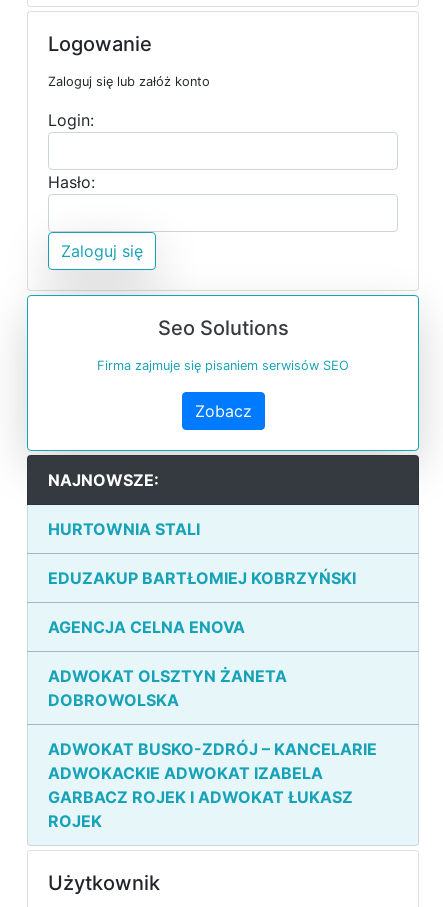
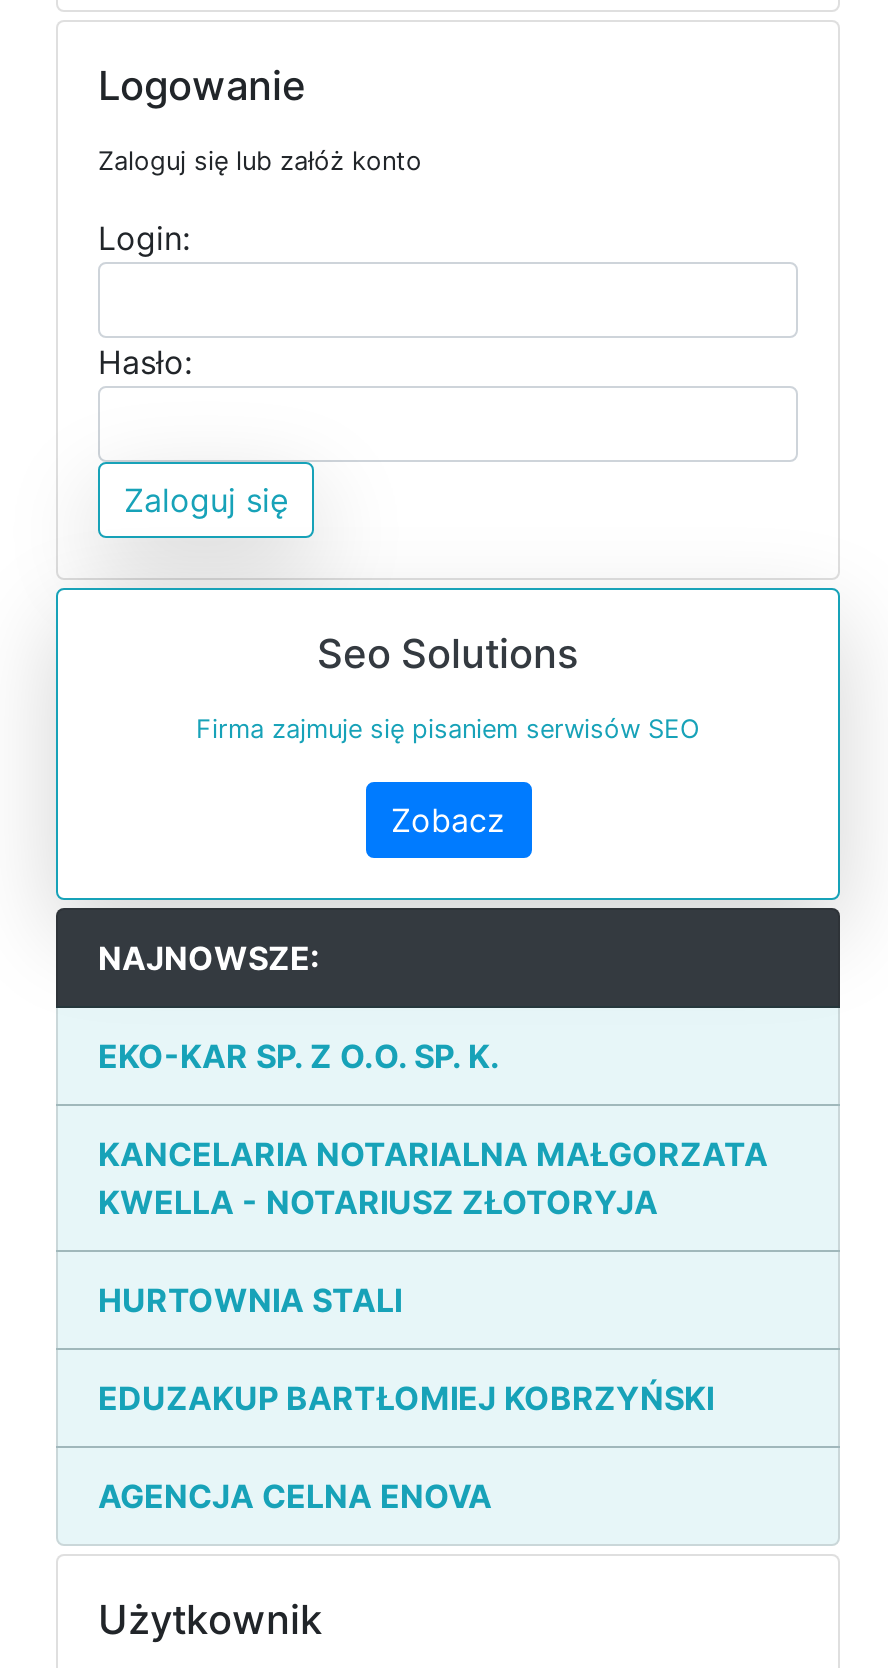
none -> [98,1037,768,1223] EKO-KAR SP. Z O.O. SP. K. | KANCELARIA NOTARIALNA MAŁGORZATA | KWELLA - NOTARIUSZ ZŁOTORYJA
moved [48,519,356,637] -> [98,1281,714,1517]: HURTOWNIA STALI | EDUZAKUP BARTŁOMIEJ KOBRZYŃSKI | AGENCJA CELNA ENOVA
[48,666,377,831] ADWOKAT OLSZTYN ŻANETA | DOBROWOLSKA | ADWOKAT BUSKO-ZDRÓJ – KANCELARIE | ADWOKACKIE ADWOKAT IZABELA | GARBACZ ROJEK I ADWOKAT ŁUKASZ | ROJEK -> none

